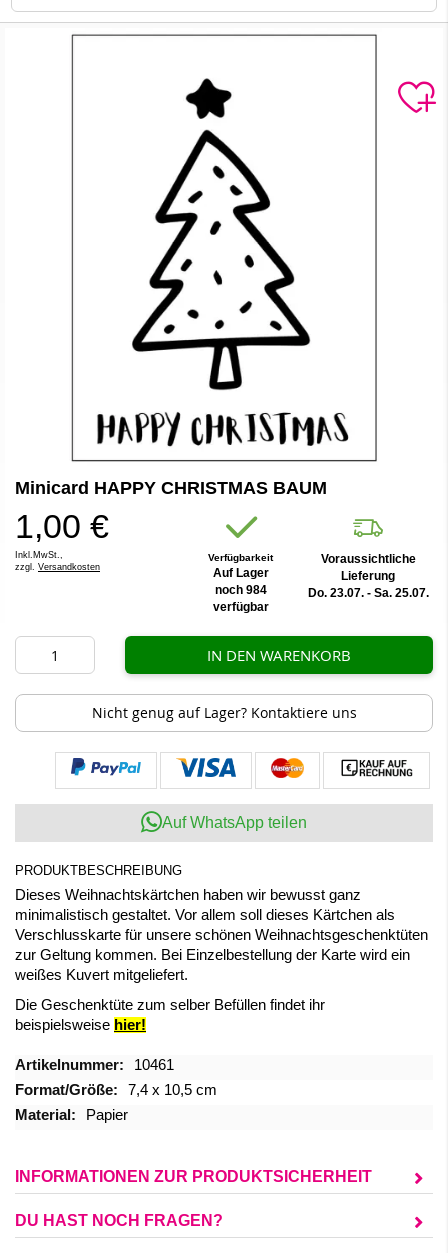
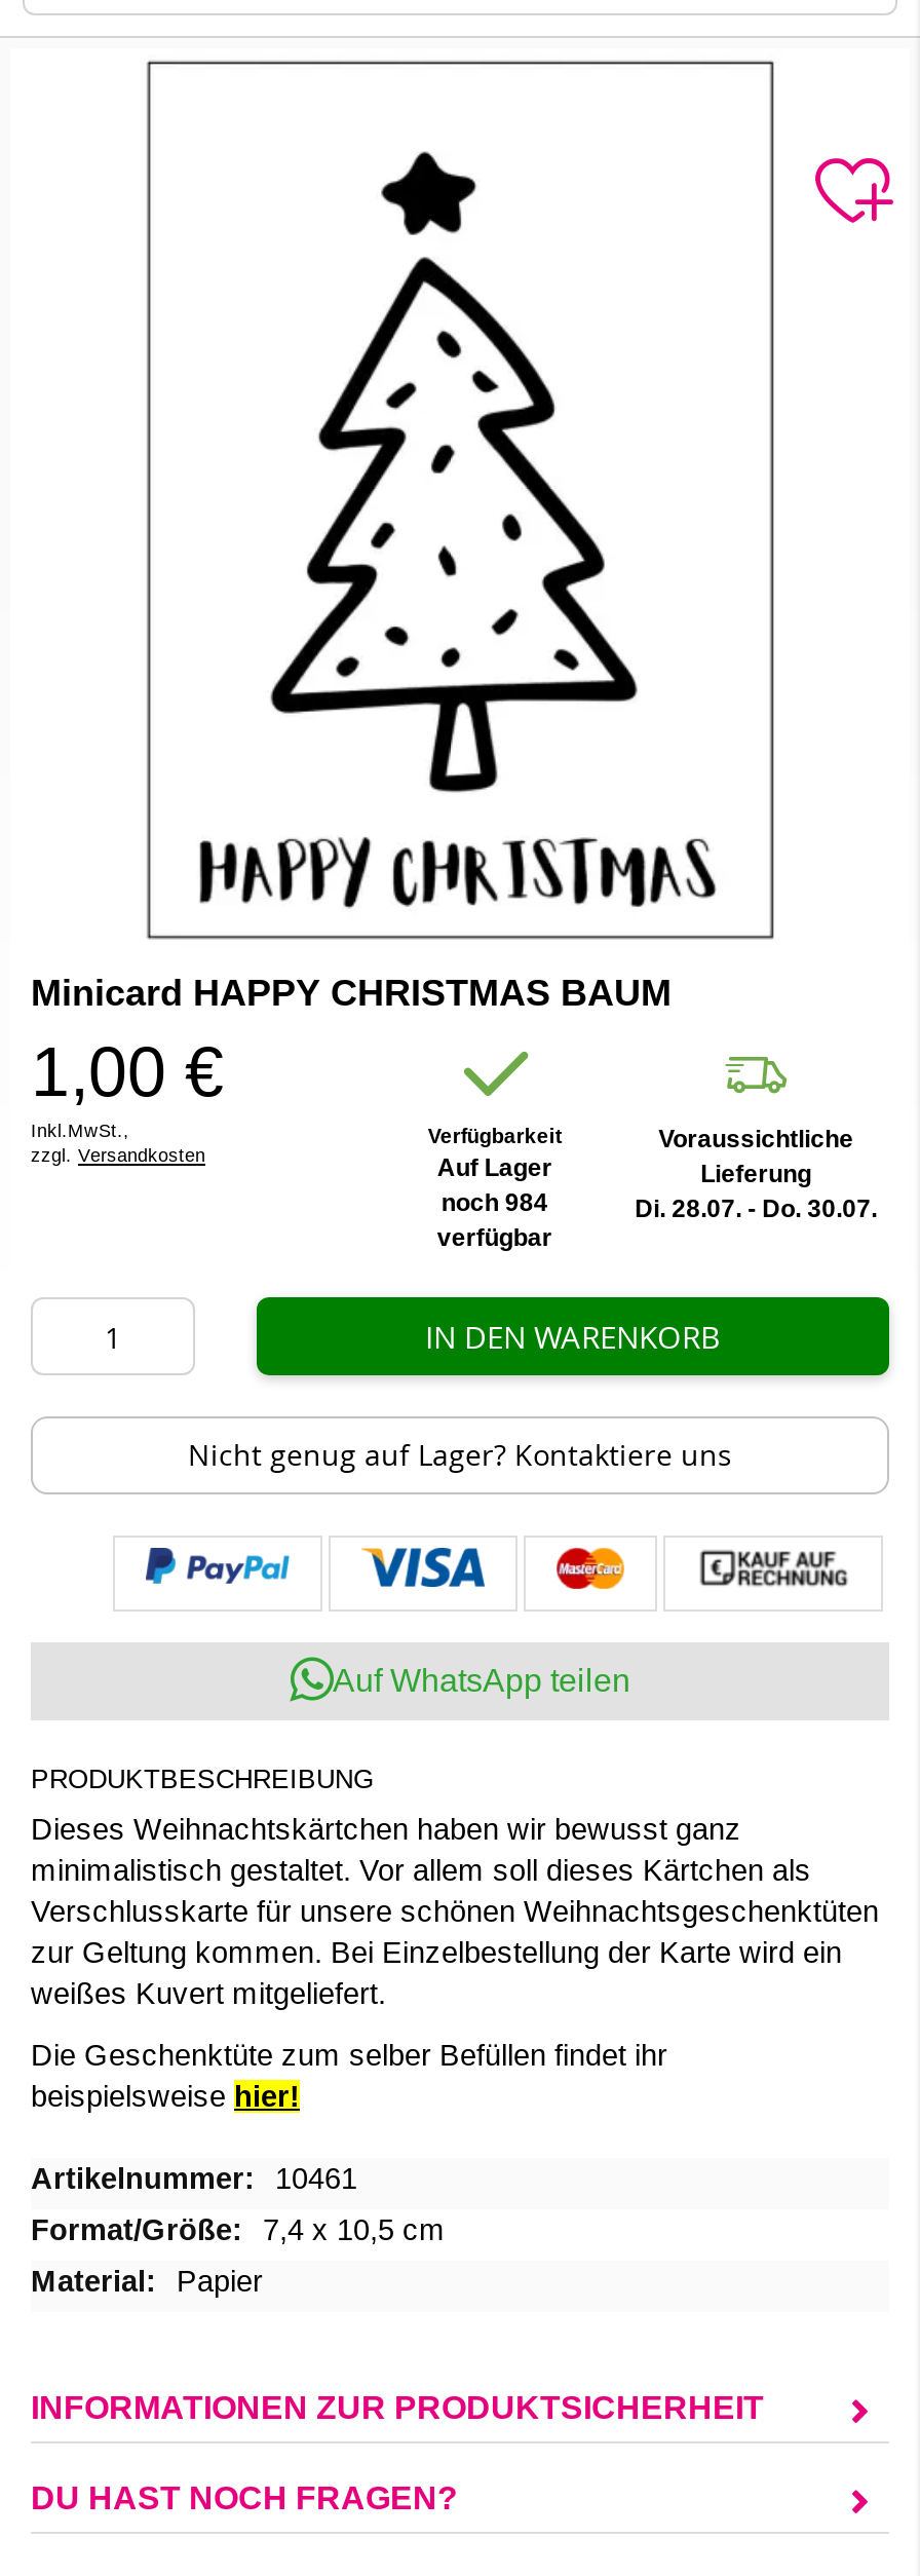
[308,586,429,600] Do. 23.07. - Sa. 25.07. -> [635,1195,877,1223] Di. 28.07. - Do. 30.07.

